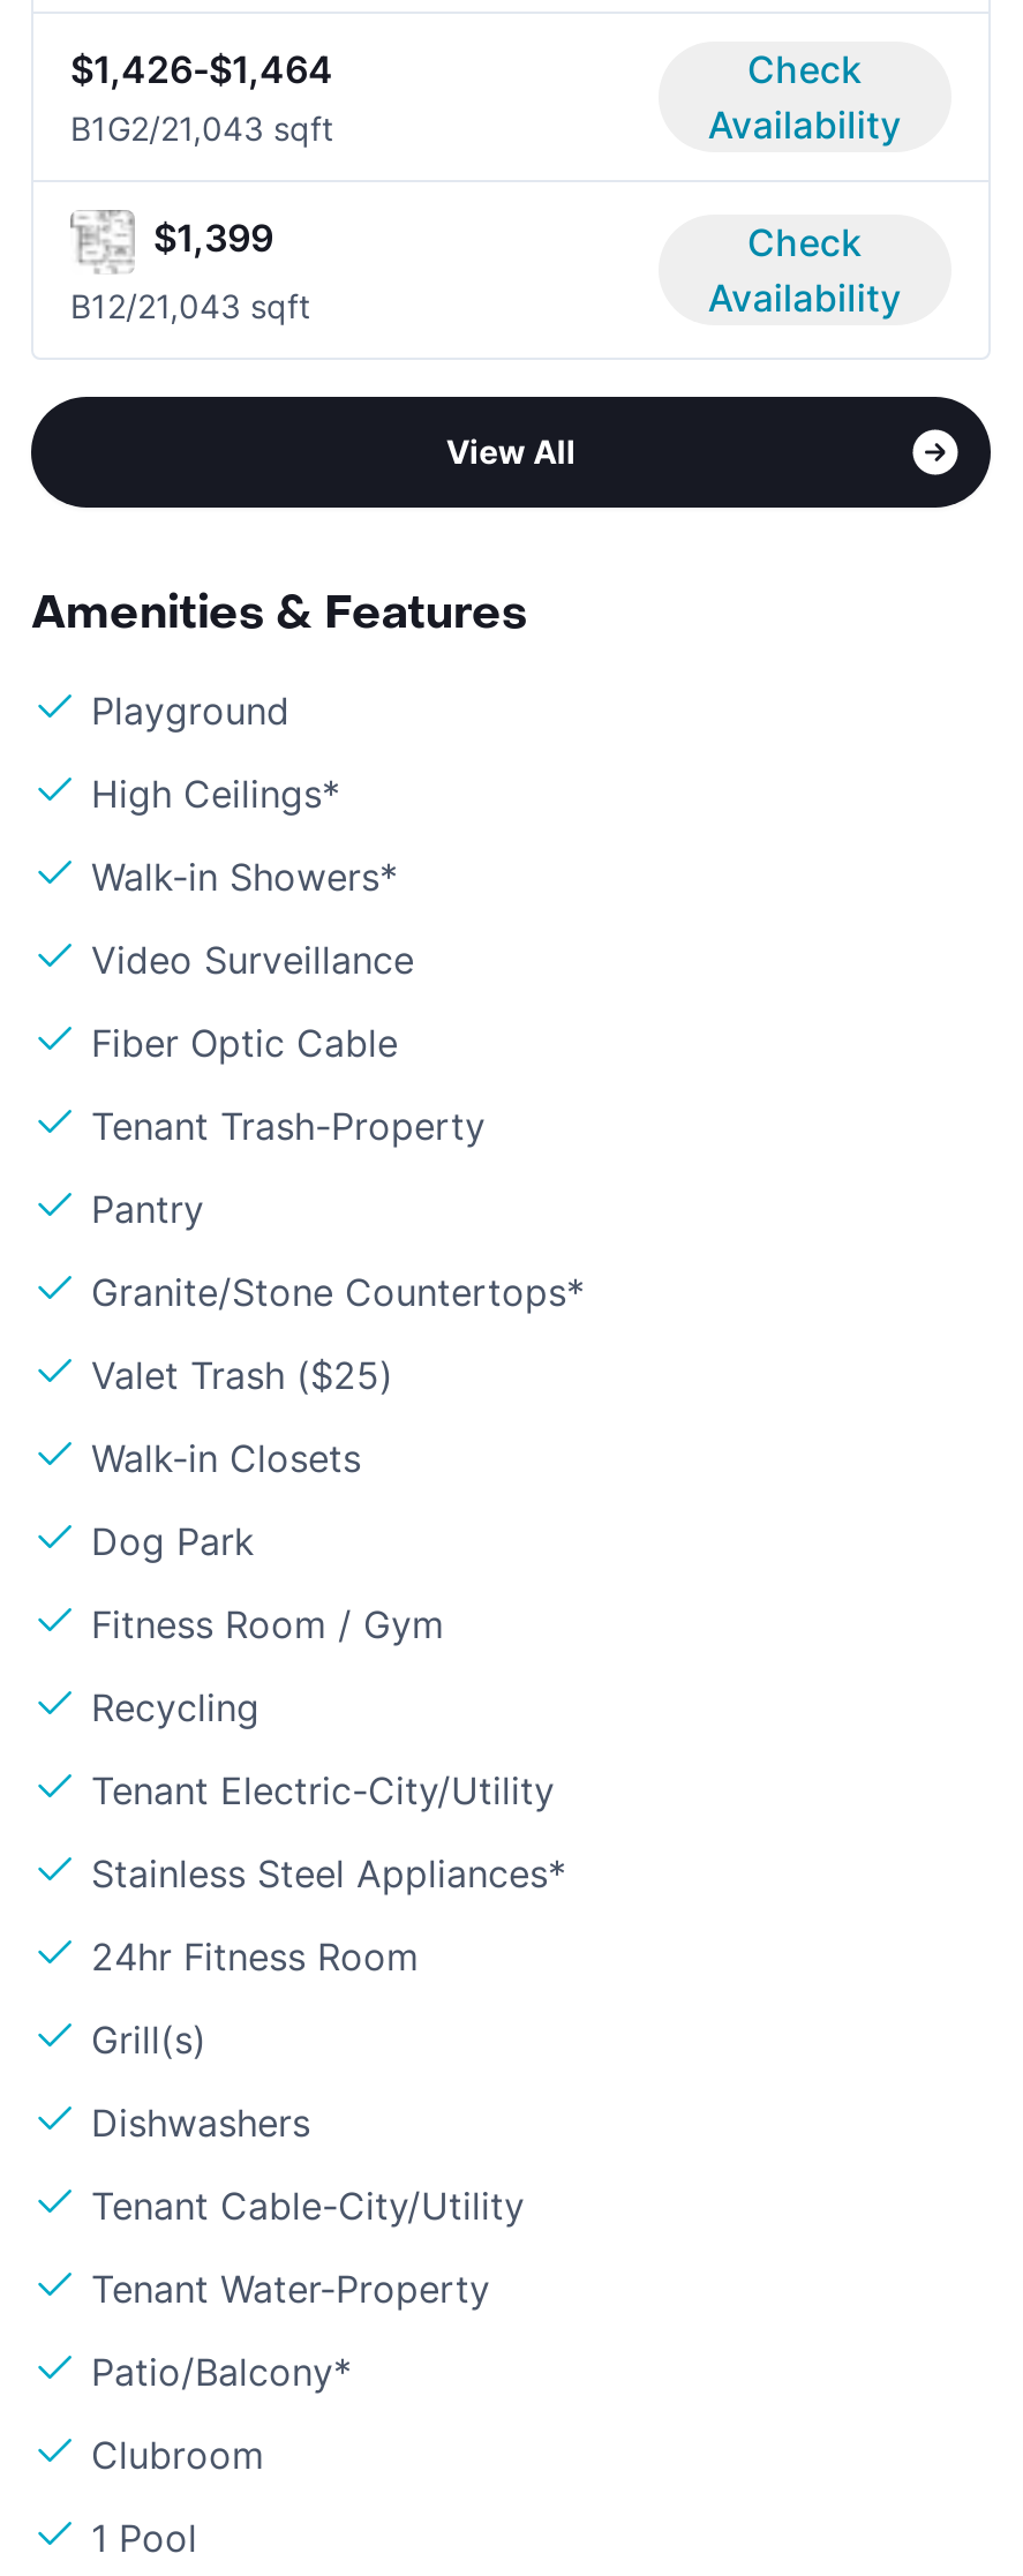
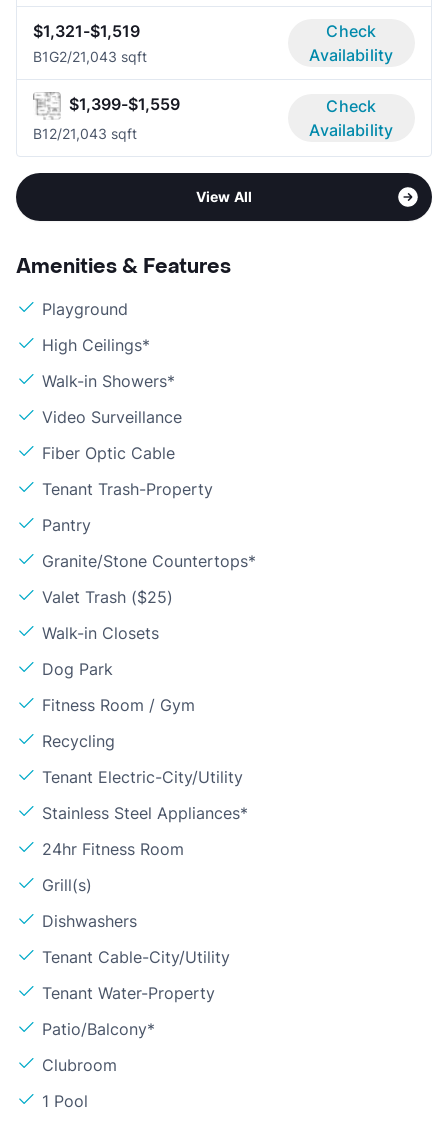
[70,47,333,93] $1,426-$1,464 -> [33,21,140,41] $1,321-$1,519
[153,215,273,261] $1,399 -> [69,94,180,114] $1,399-$1,559

